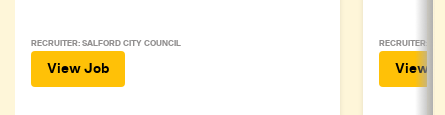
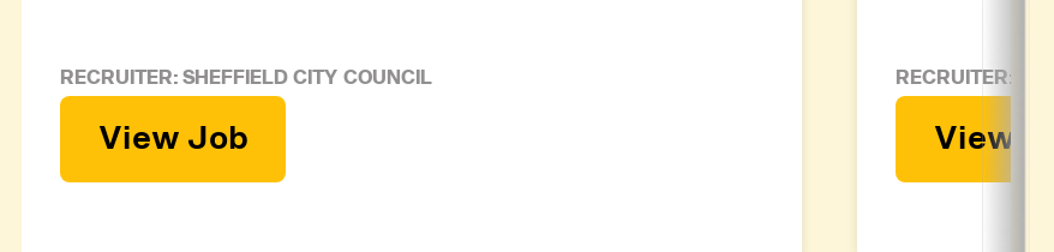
[31,37,181,50] RECRUITER: SALFORD CITY COUNCIL -> [60,64,432,95] RECRUITER: SHEFFIELD CITY COUNCIL

